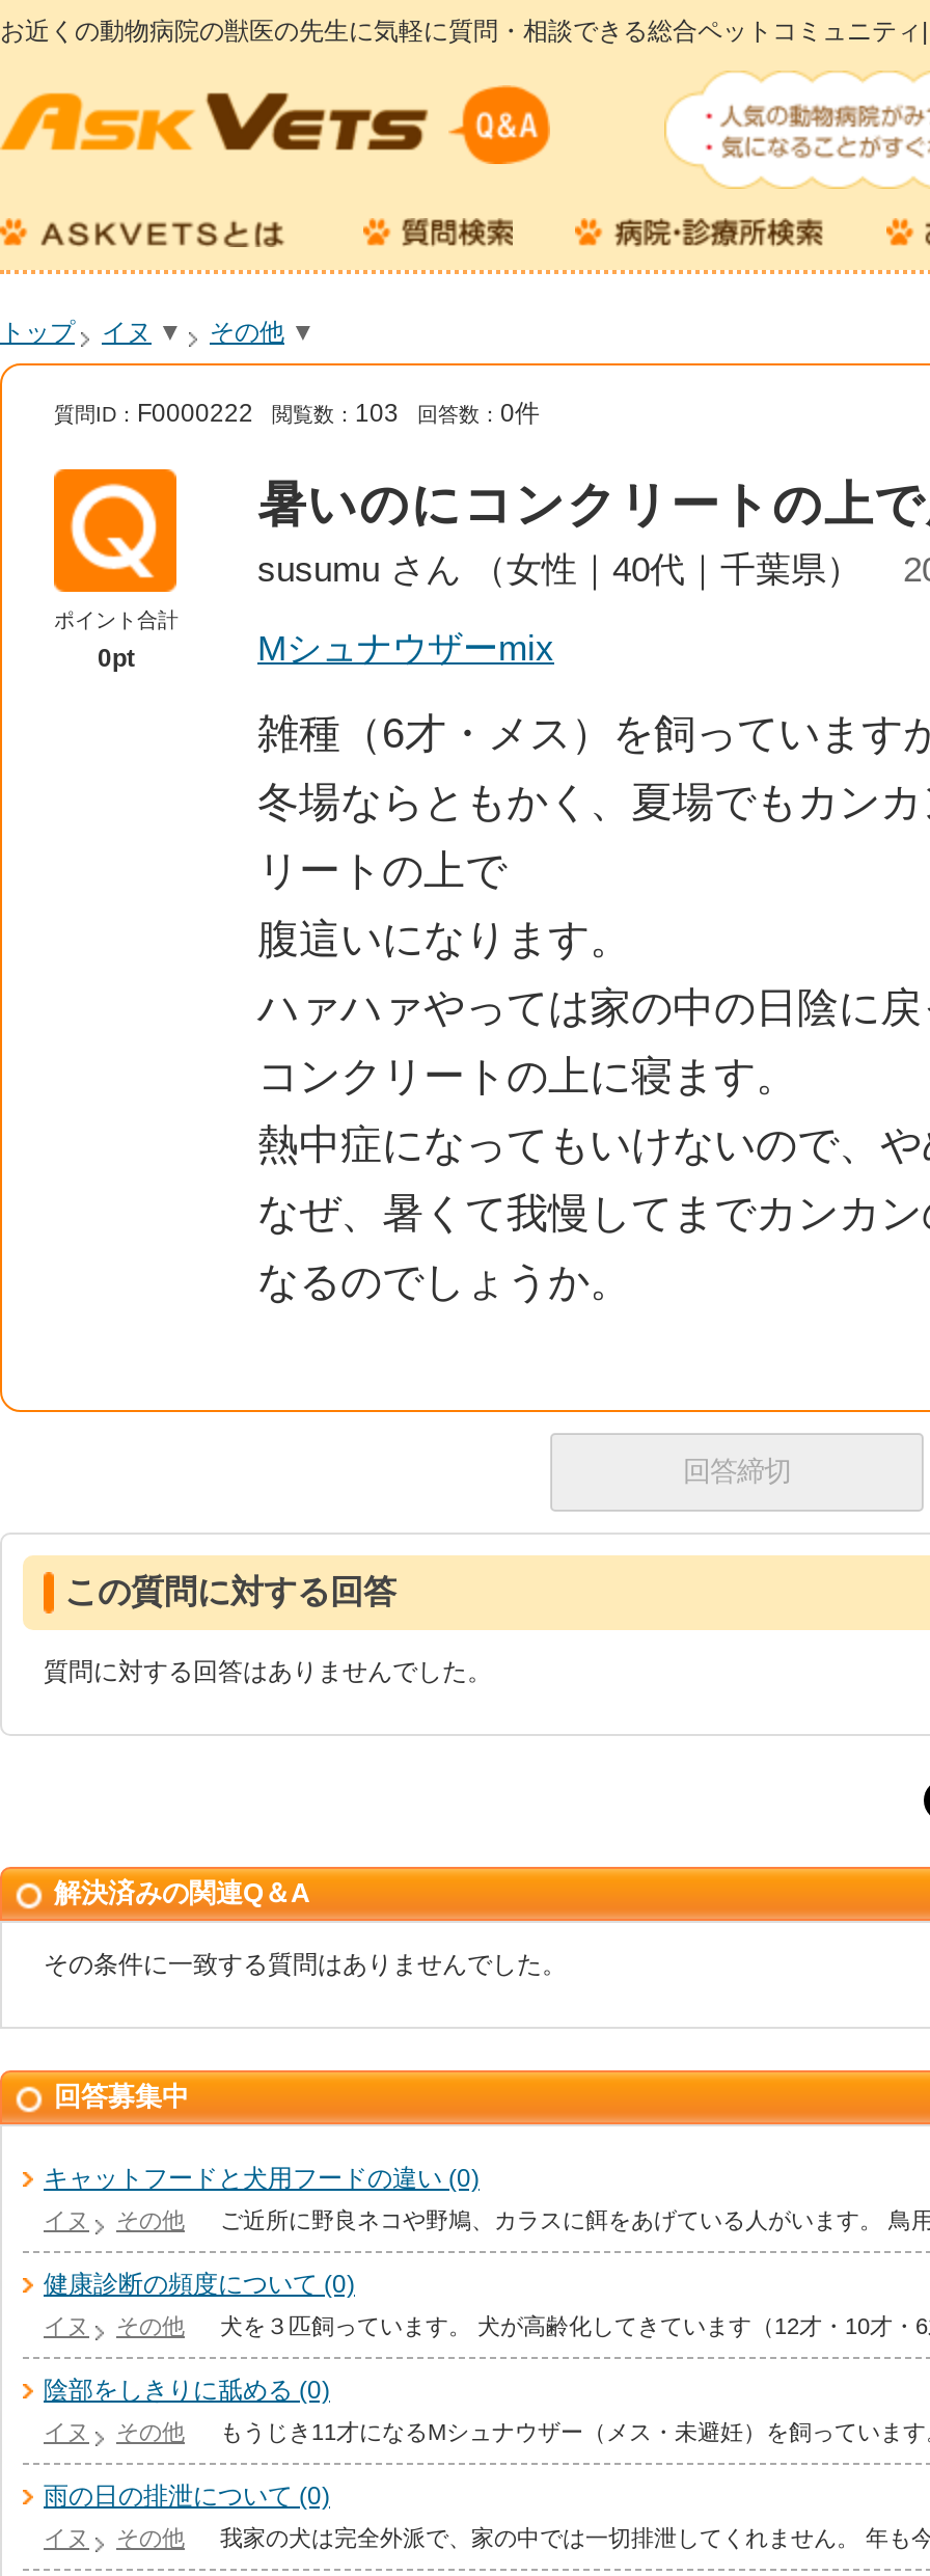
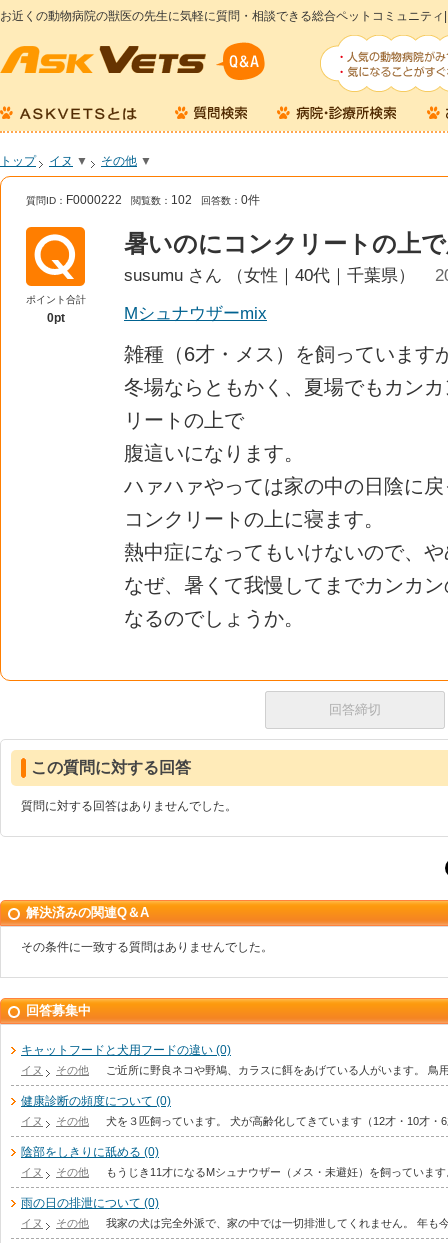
[54,399,540,428] 質問ID：F0000222 閲覧数：103 回答数：0件 -> [26,193,260,207] 質問ID：F0000222 閲覧数：102 回答数：0件

